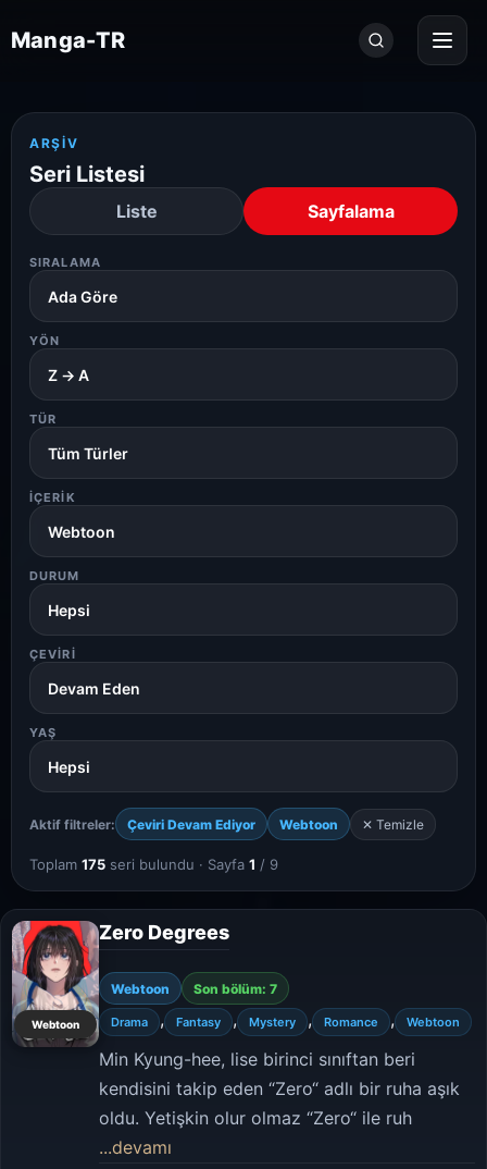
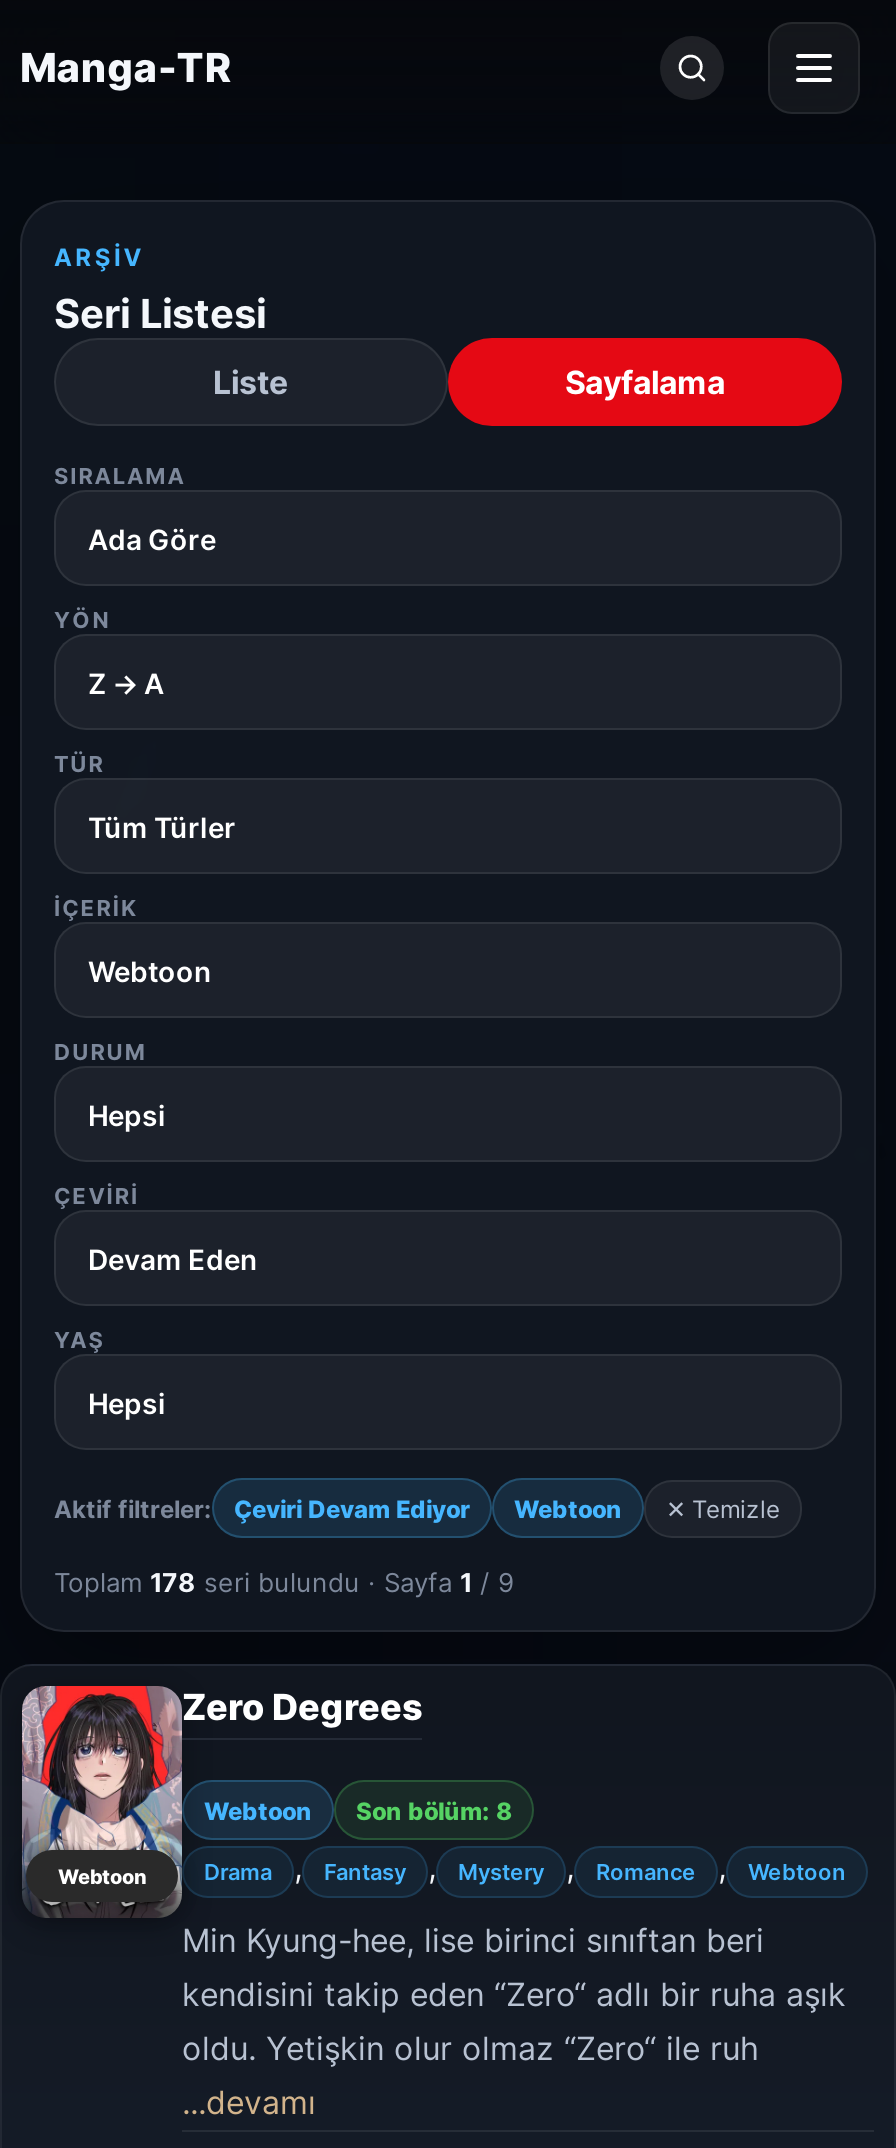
[29,856,278,873] Toplam 175 seri bulundu · Sayfa 1 / 9 -> [54,1566,514,1598] Toplam 178 seri bulundu · Sayfa 1 / 9
[111,980,277,996] Webtoon Son bölüm: 7 -> [204,1795,512,1825] Webtoon Son bölüm: 8

